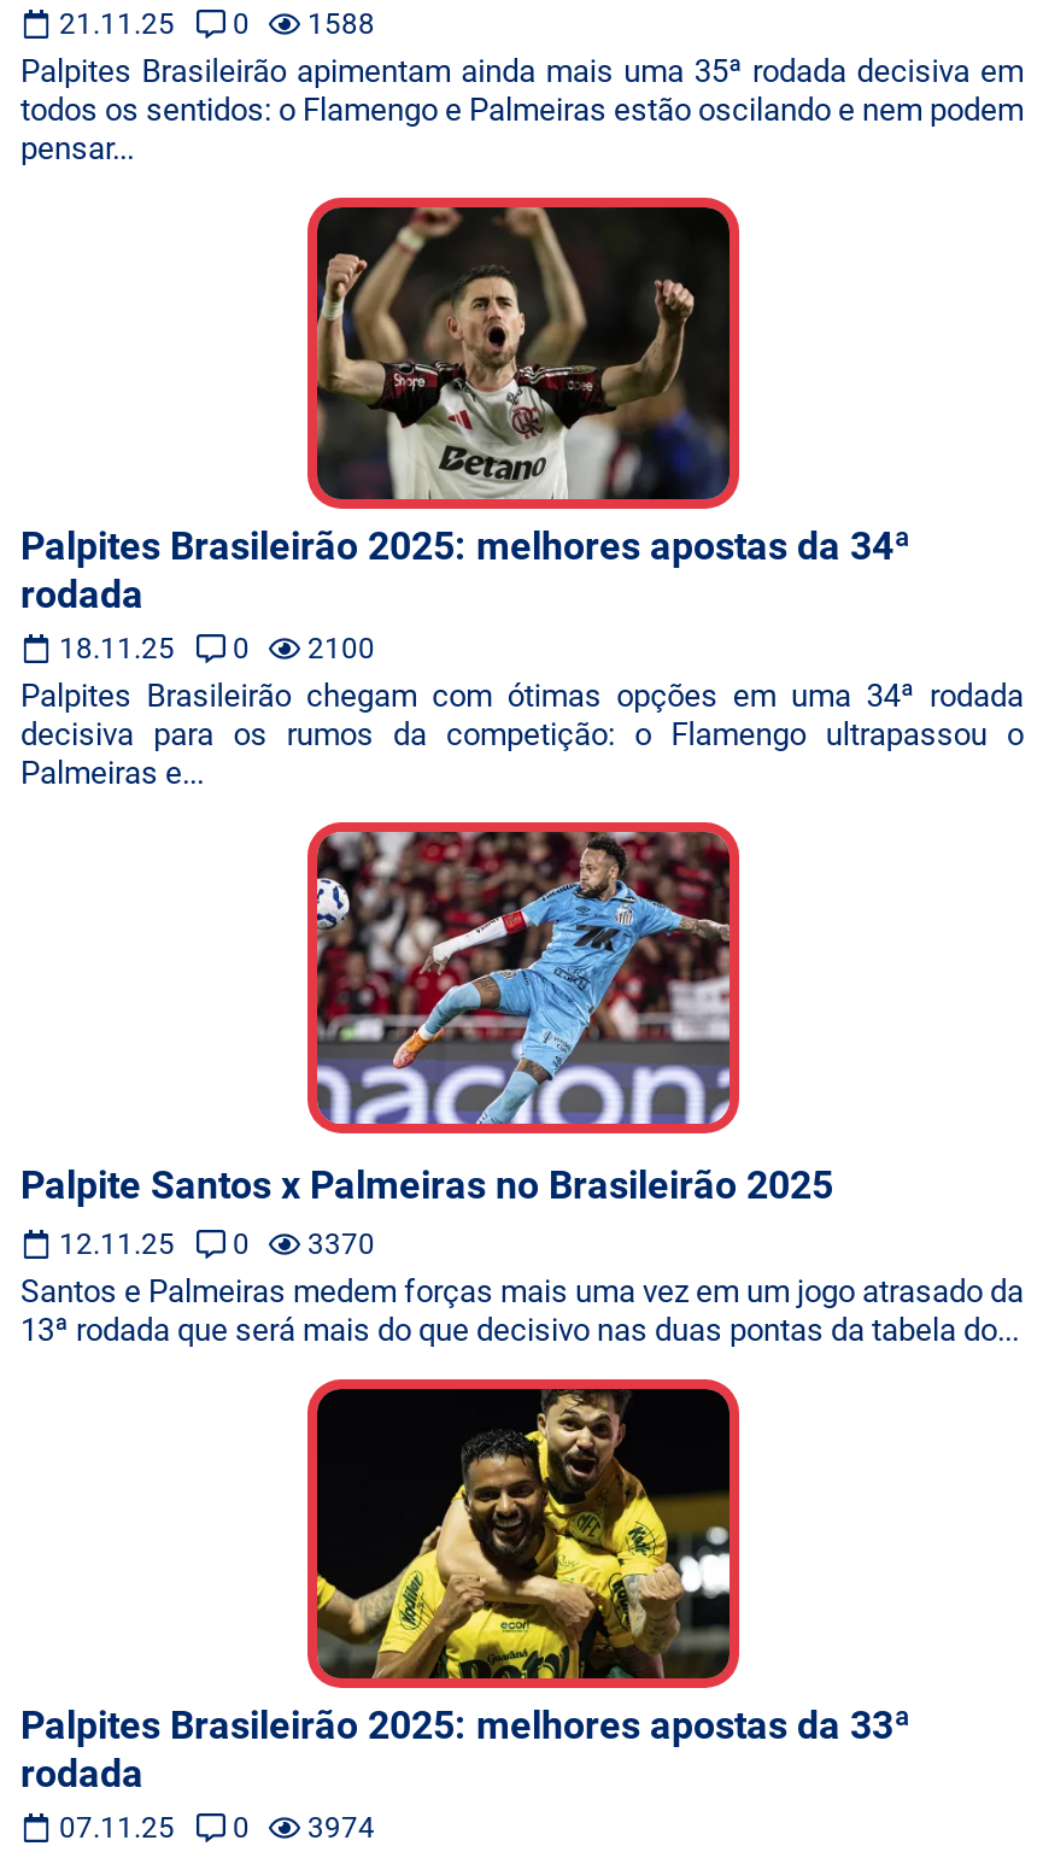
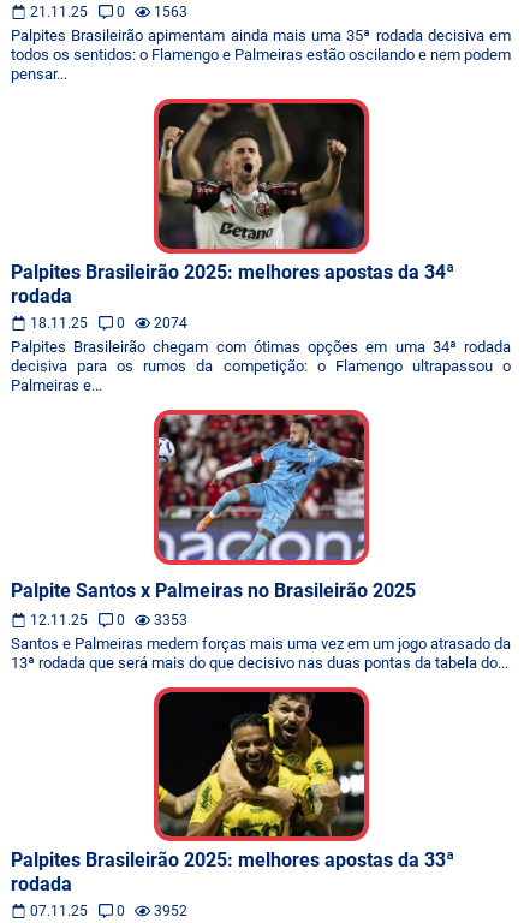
[59,8,375,42] 21.11.25 0 1588 -> [30,4,187,21] 21.11.25 0 1563
[59,632,375,666] 18.11.25 0 2100 -> [30,315,187,332] 18.11.25 0 2074
[59,1227,375,1260] 12.11.25 0 3370 -> [30,611,187,628] 12.11.25 0 3353
[59,1812,375,1845] 07.11.25 0 3974 -> [30,903,187,920] 07.11.25 0 3952

